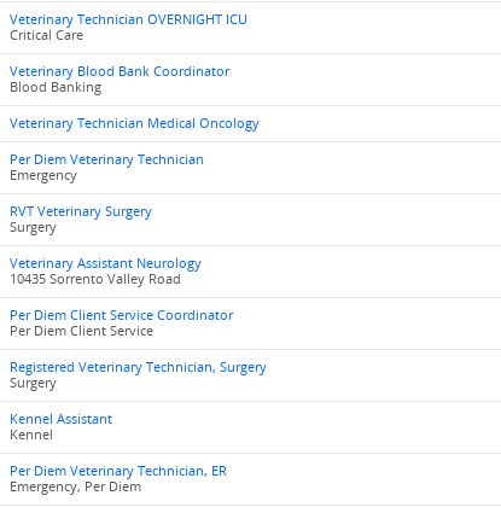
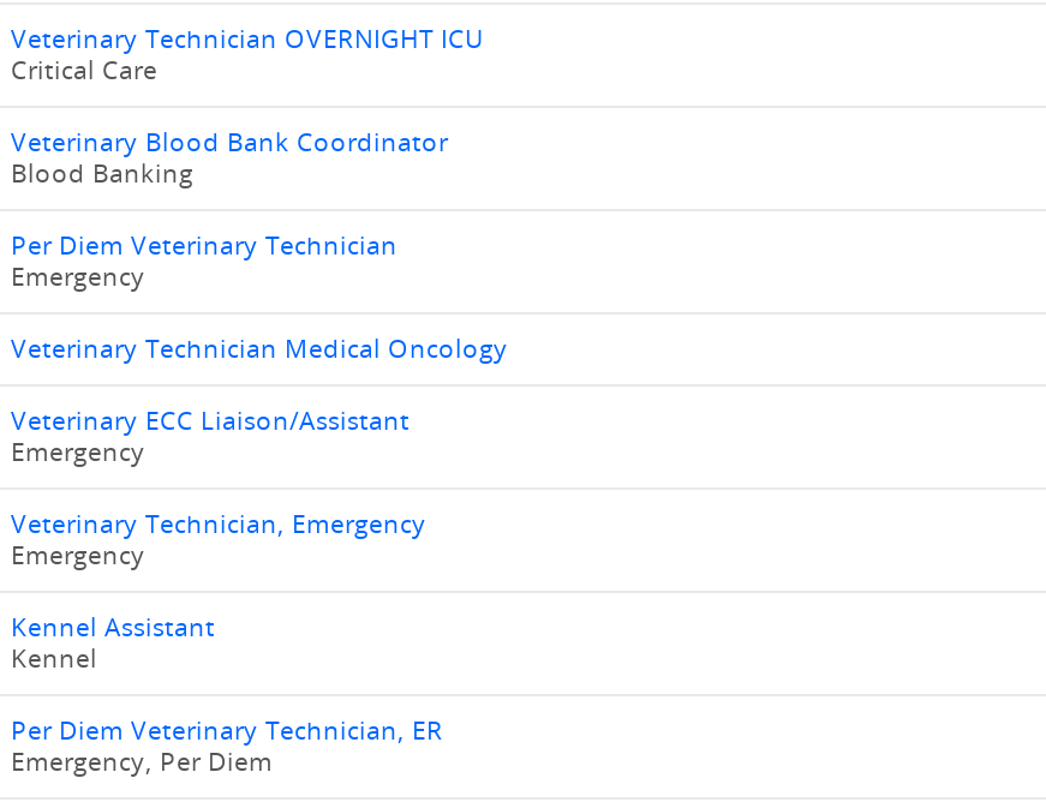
moved [10,115,260,132] -> [11,331,508,365]: Veterinary Technician Medical Oncology
[10,203,267,391] RVT Veterinary Surgery | Surgery | Veterinary Assistant Neurology | 10435 Sorrento Valley Road | Per Diem Client Service Coordinator | Per Diem Client Service | Registered Veterinary Technician, Surgery | Surgery -> [11,403,426,571] Veterinary ECC Liaison/Assistant | Emergency | Veterinary Technician, Emergency | Emergency

